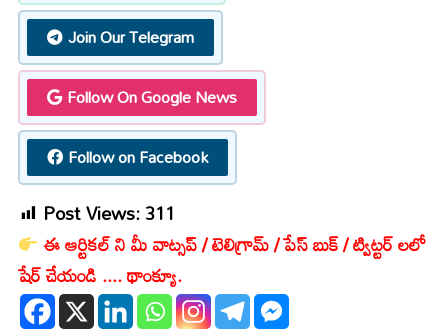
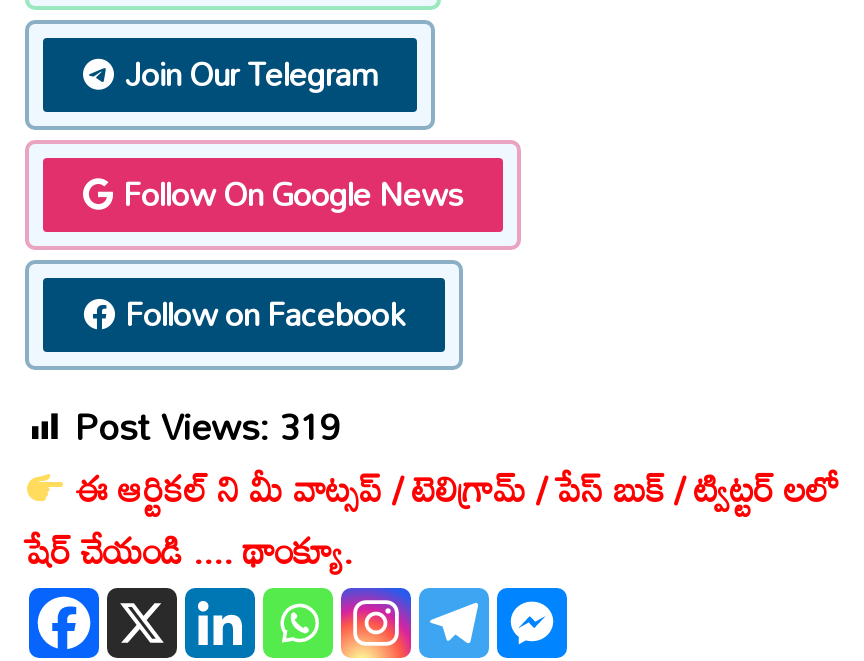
[43,195,175,231] Post Views: 311 -> [75,390,339,462] Post Views: 319

